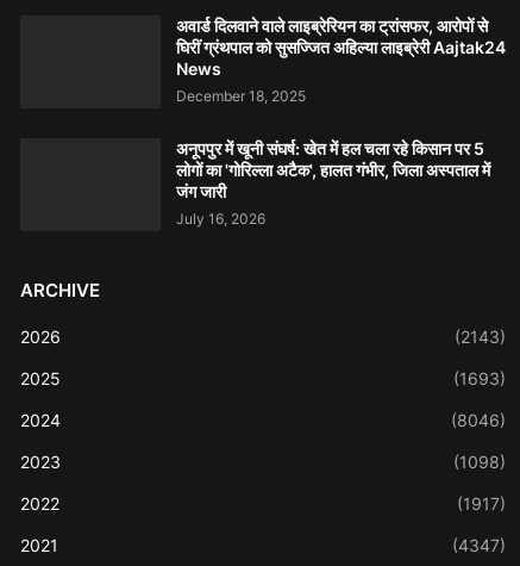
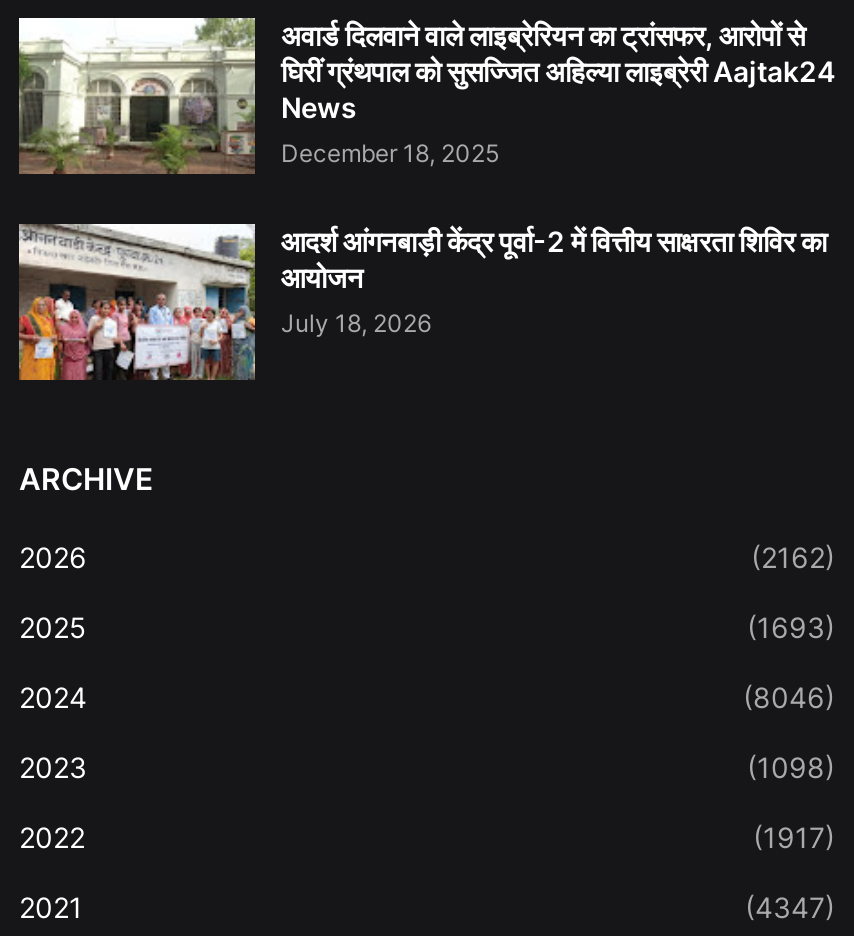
none -> [17,16,257,176] [image]
none -> [17,222,253,382] [image]
[176,138,490,228] अनूपपुर में खूनी संघर्ष: खेत में हल चला रहे किसान पर 5 | लोगों का 'गोरिल्ला अटैक', हालत गंभीर, जिला अस्पताल में | जंग जारी | July 16, 2026 -> [281,224,827,338] आदर्श आंगनबाड़ी केंद्र पूर्वा-2 में वित्तीय साक्षरता शिविर का | आयोजन | July 18, 2026
[455,327,506,347] (2143) -> [751,540,835,574] (2162)

